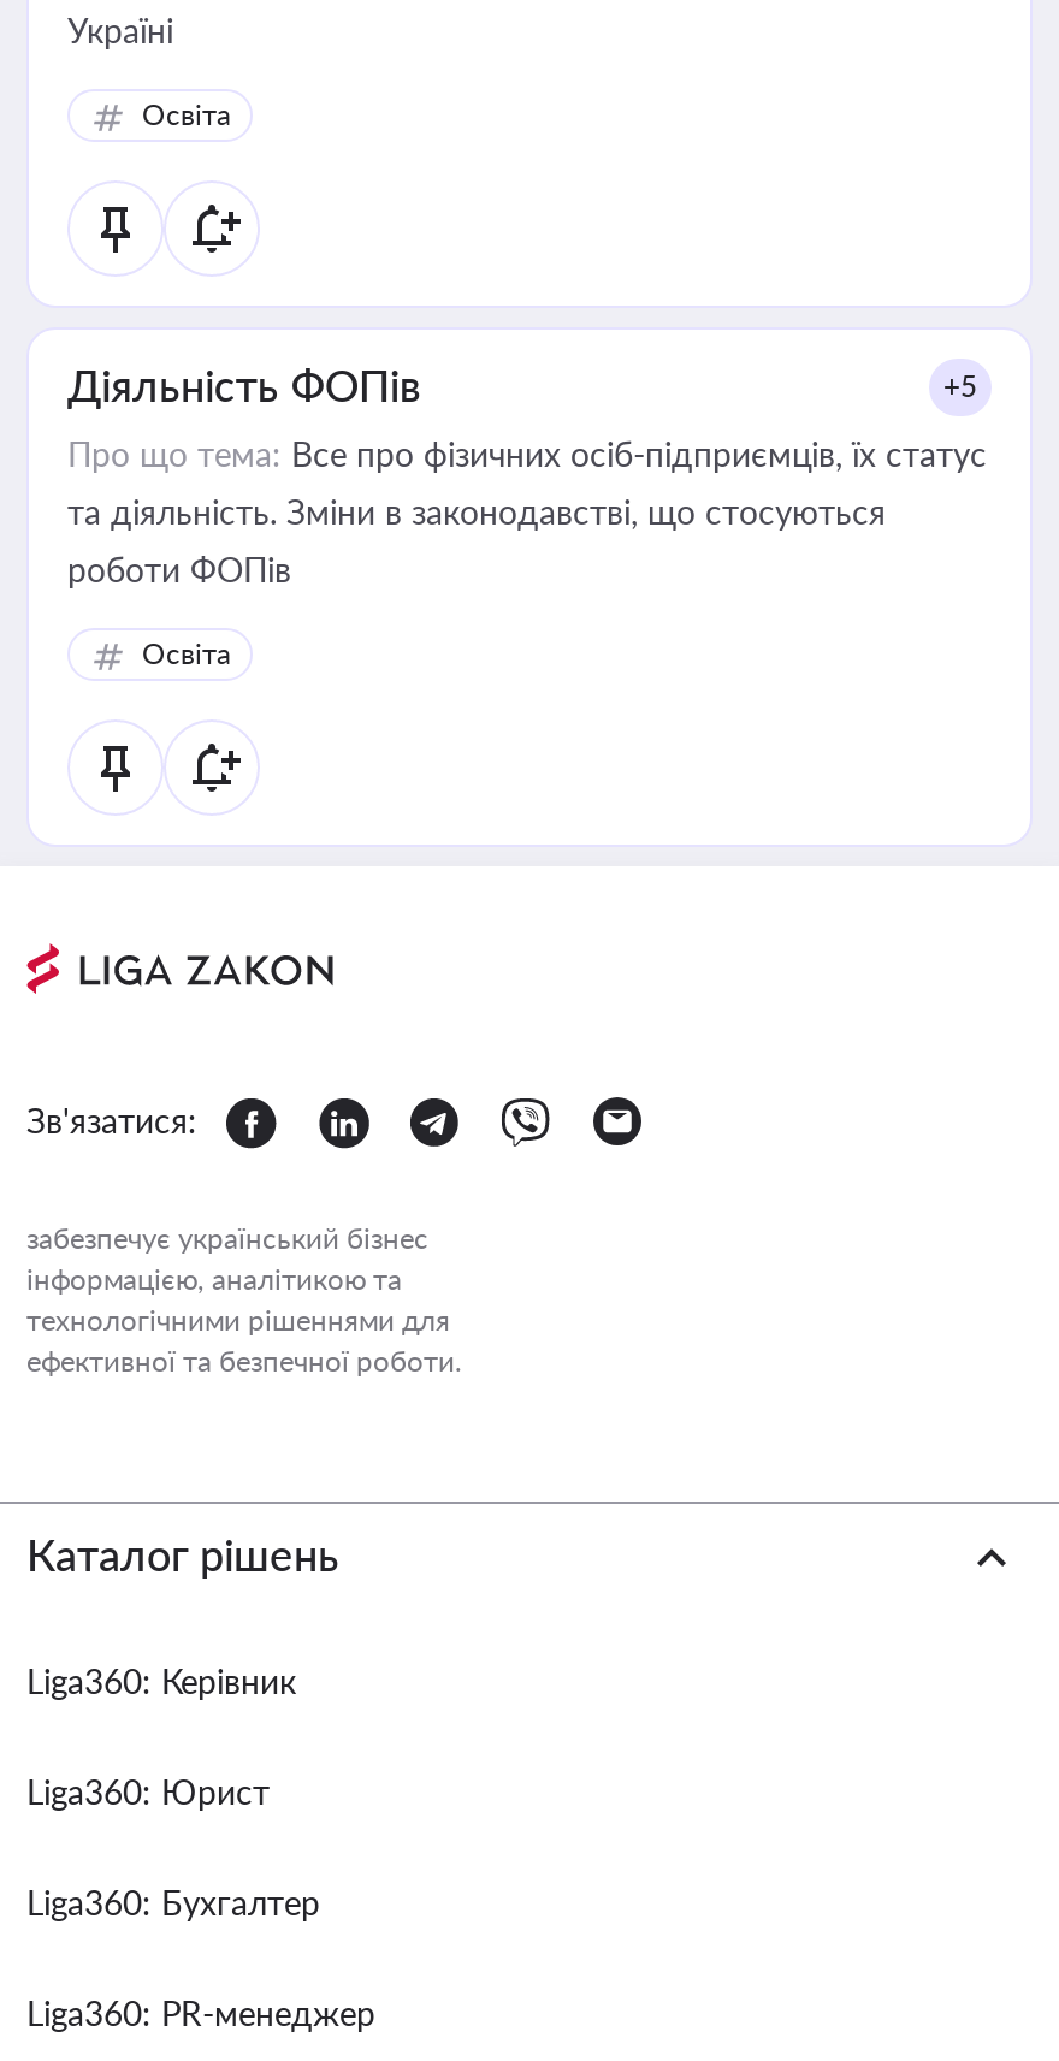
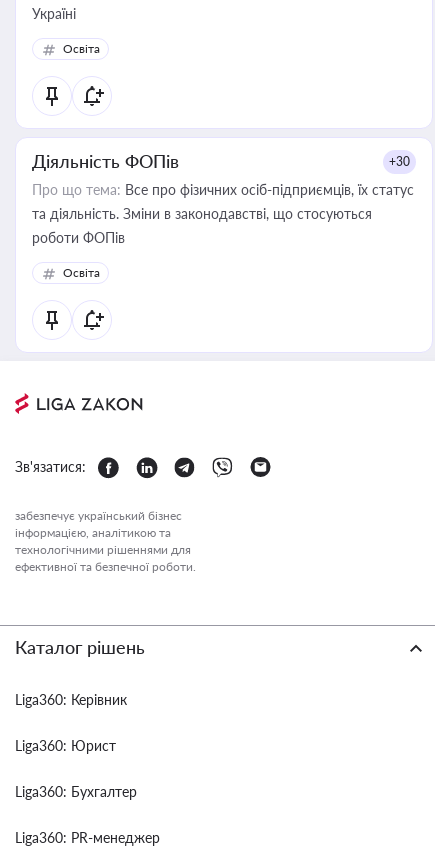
[943,368,977,404] +5 -> [389,154,410,169] +30

